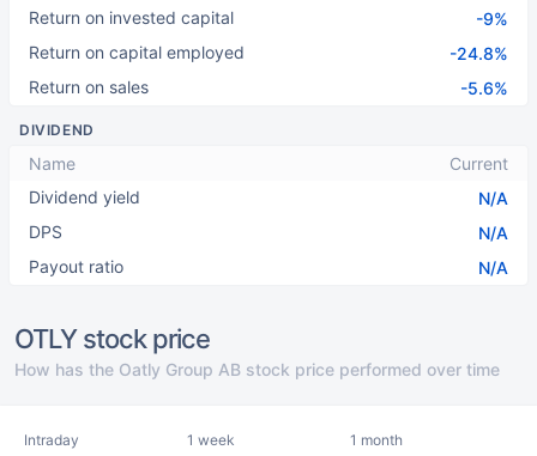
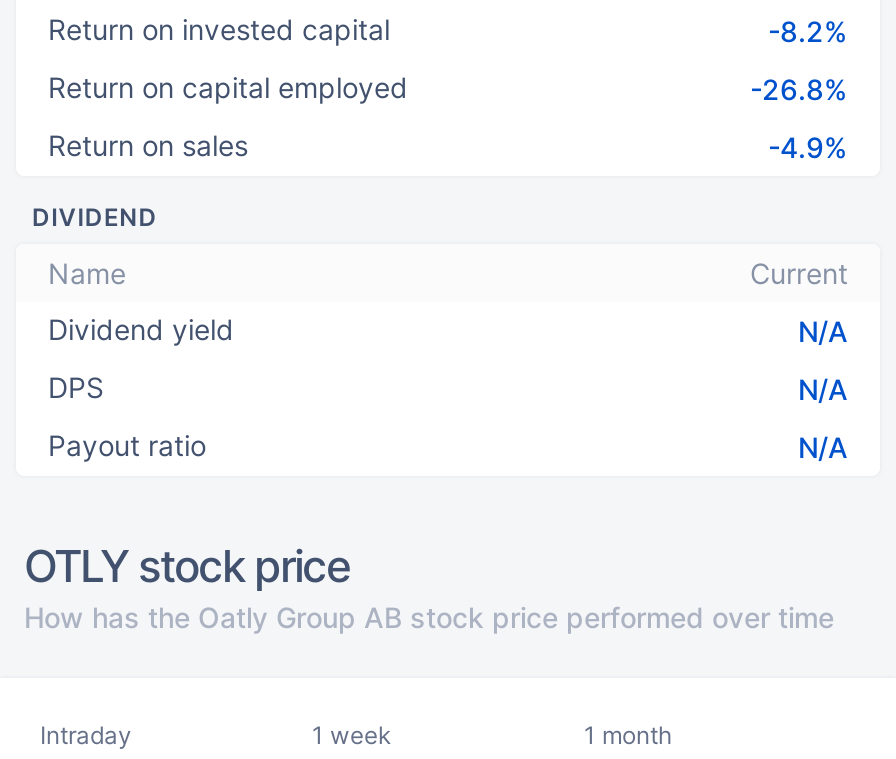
[476,8,508,28] -9% -> [768,13,848,47] -8.2%
[449,43,508,63] -24.8% -> [750,71,848,105] -26.8%
[460,77,508,98] -5.6% -> [768,129,848,163] -4.9%

